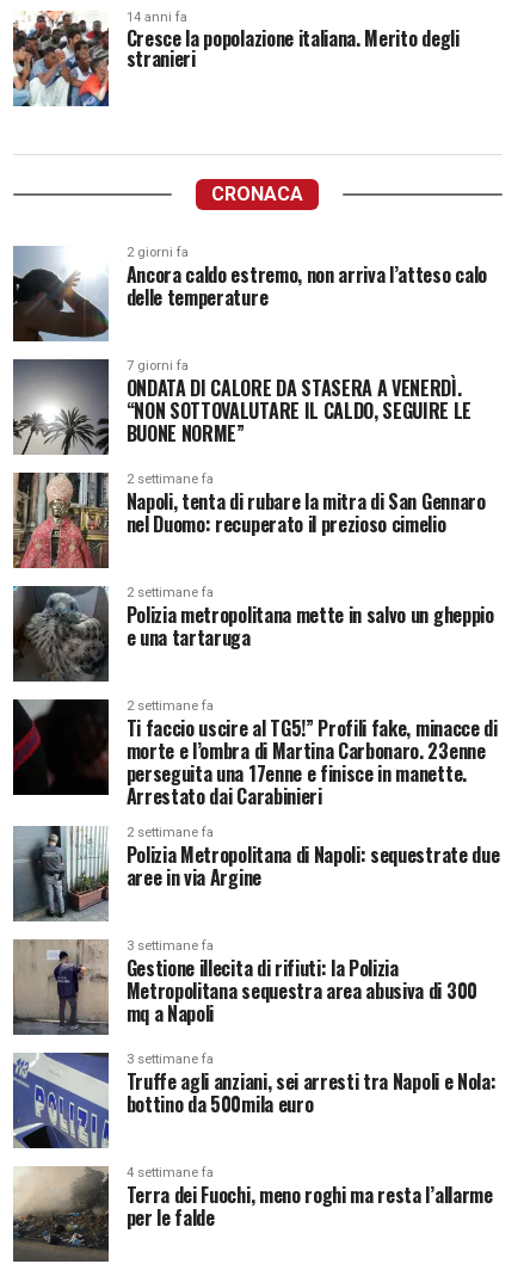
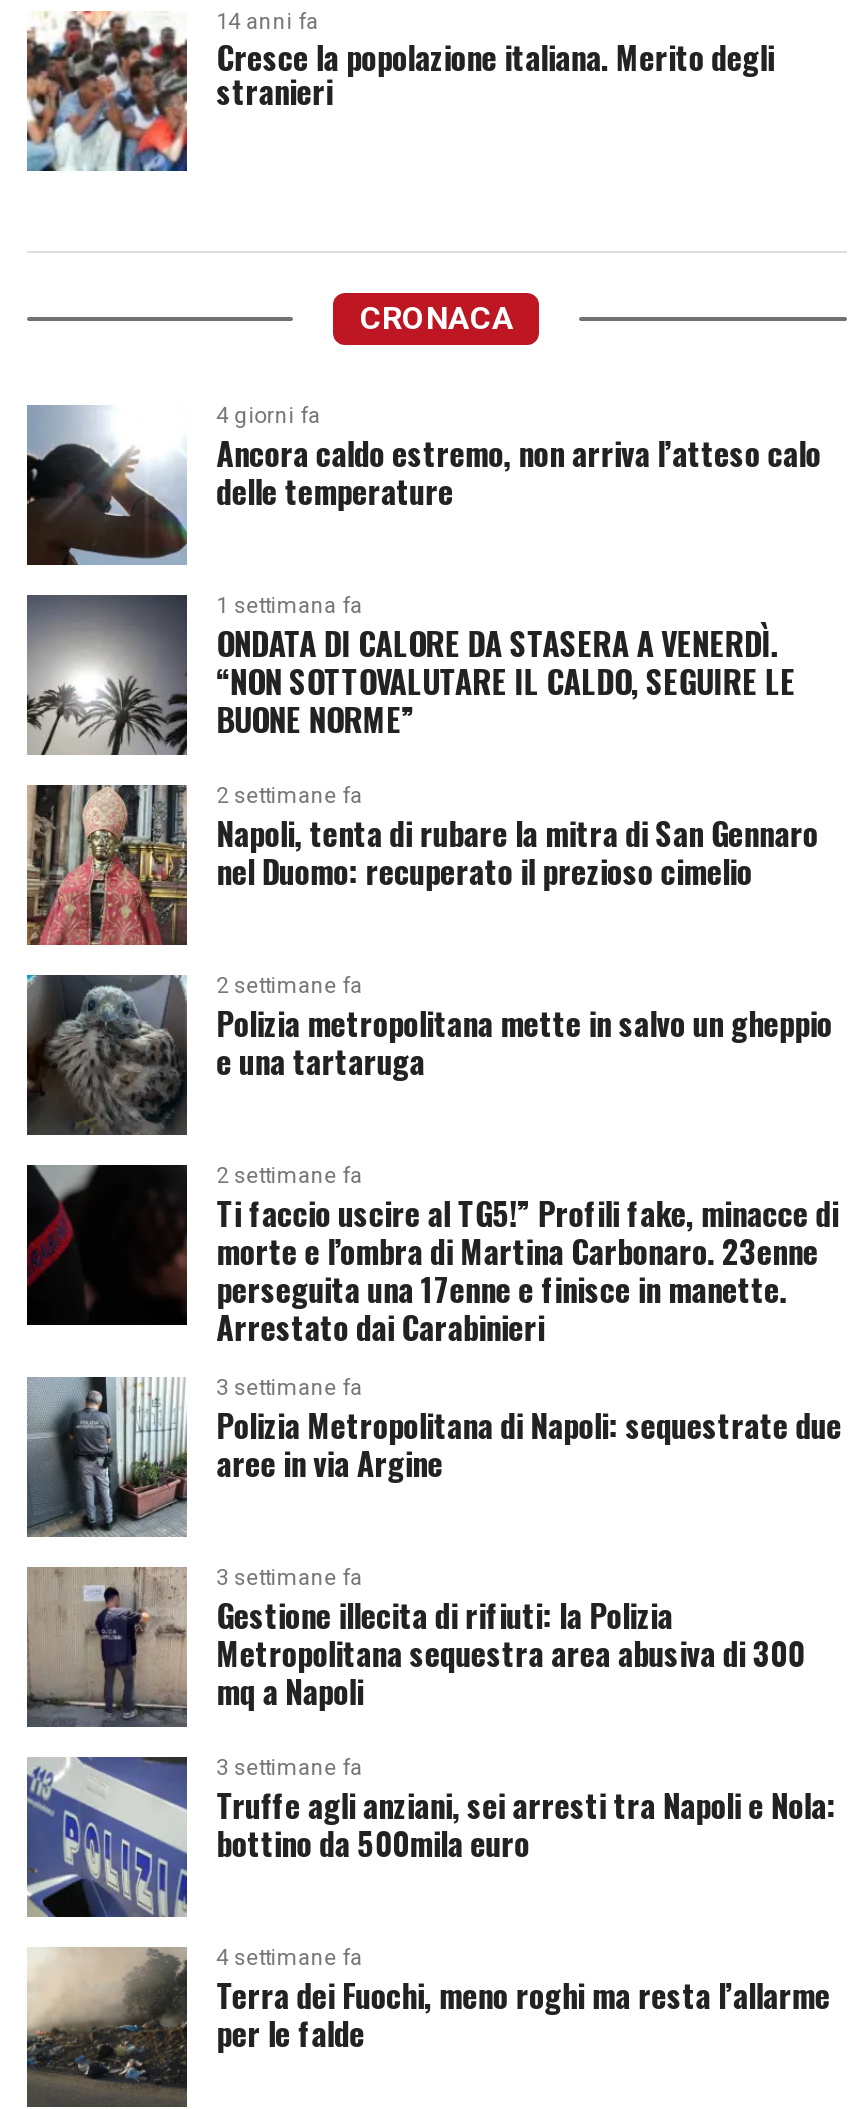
[126,245,188,260] 2 giorni fa -> [216,403,320,429] 4 giorni fa
[126,358,188,374] 7 giorni fa -> [216,593,362,619] 1 settimana fa
[126,825,213,840] 2 settimane fa -> [216,1375,362,1401] 3 settimane fa

